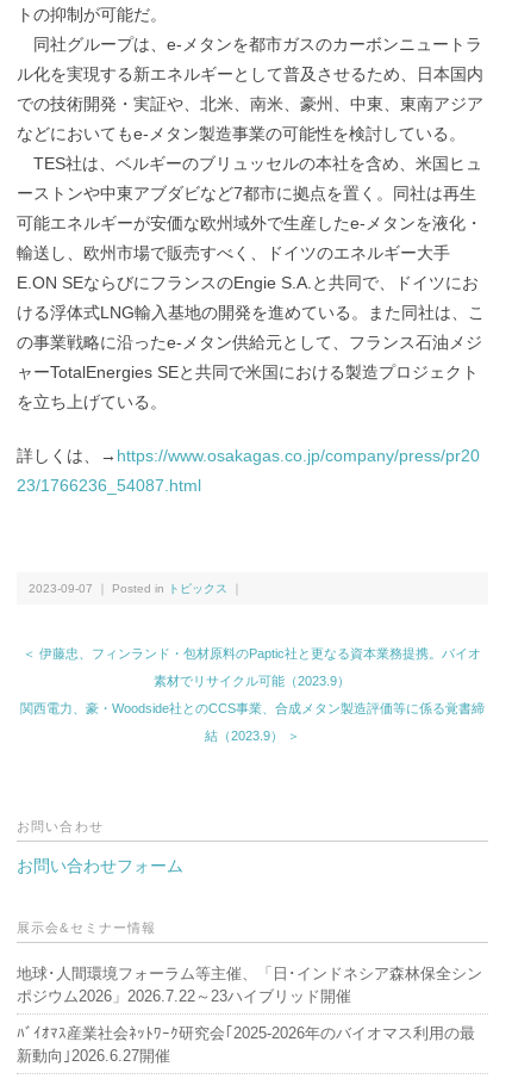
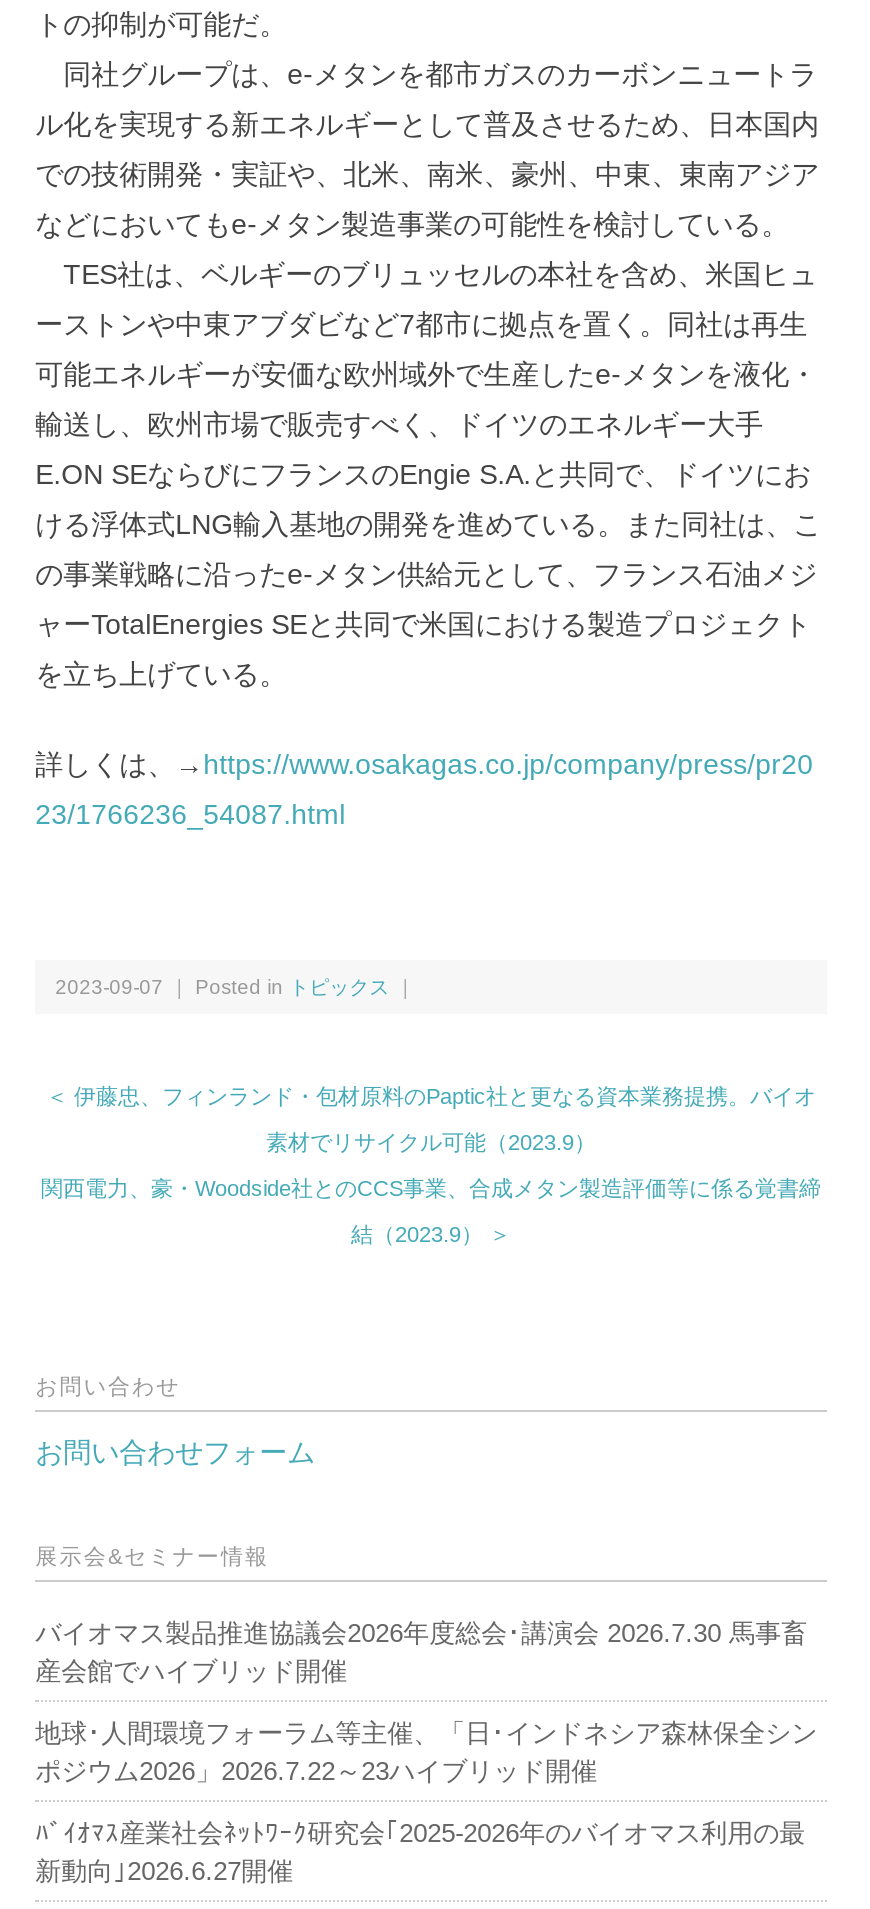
none -> [35,1619,807,1687] バイオマス製品推進協議会2026年度総会･講演会 2026.7.30 馬事畜 | 産会館でハイブリッド開催

